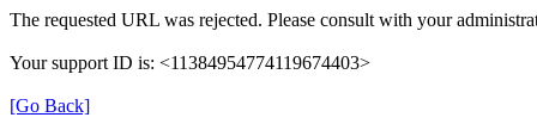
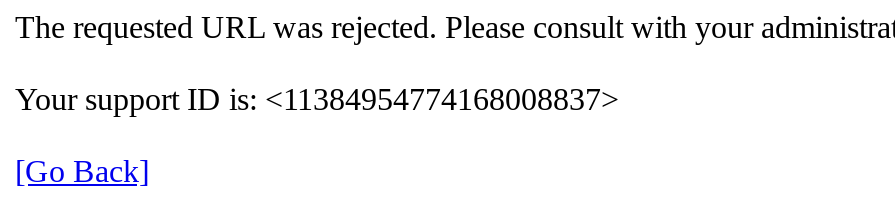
[10,52,370,73] Your support ID is: <11384954774119674403> -> [15,82,619,116] Your support ID is: <11384954774168008837>

